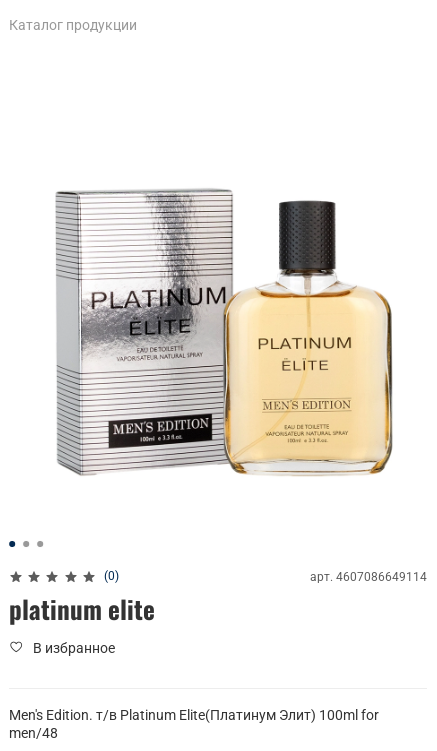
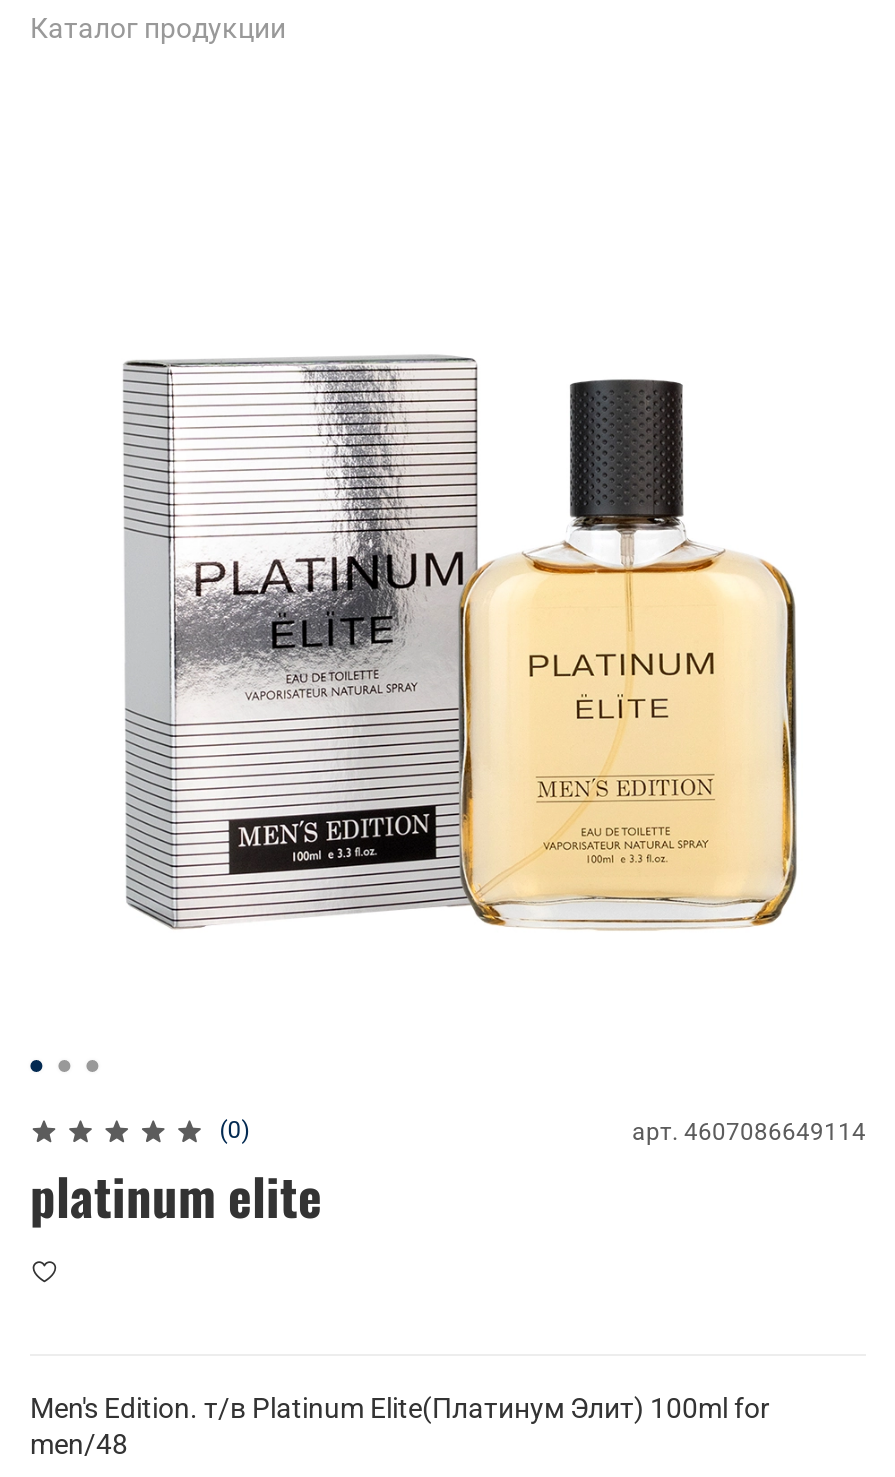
[33,639,115,655] В избранное -> none

